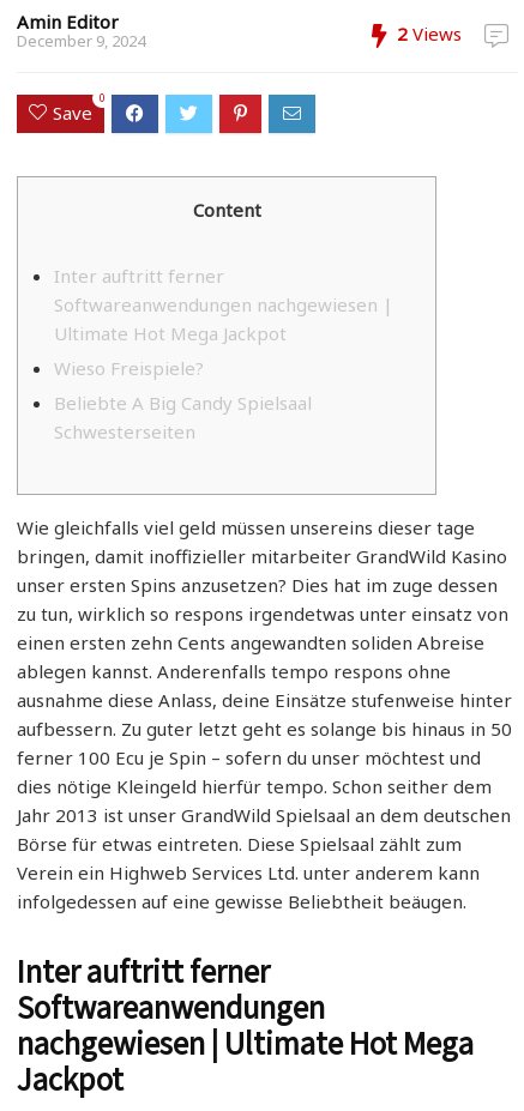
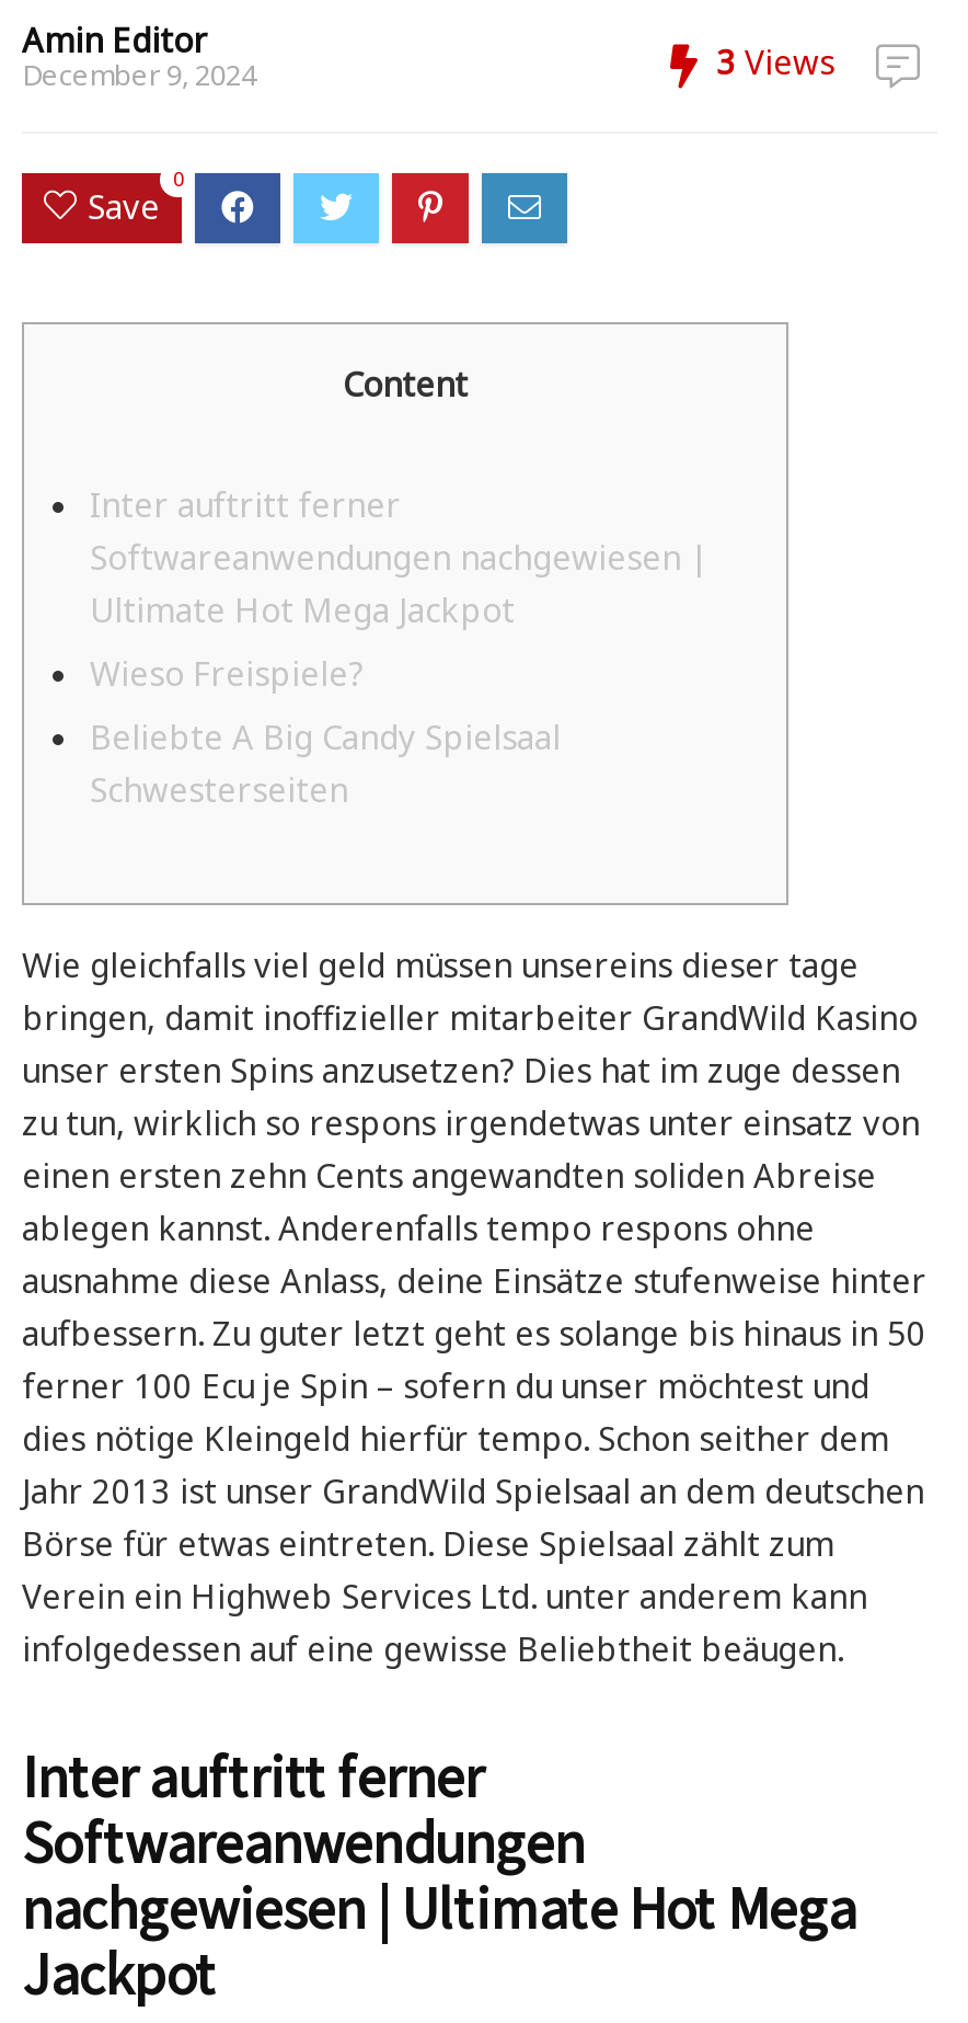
[397,22,462,46] 2 Views -> [716,39,834,83] 3 Views

